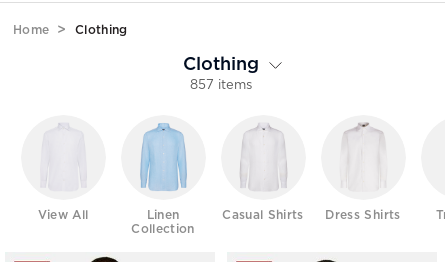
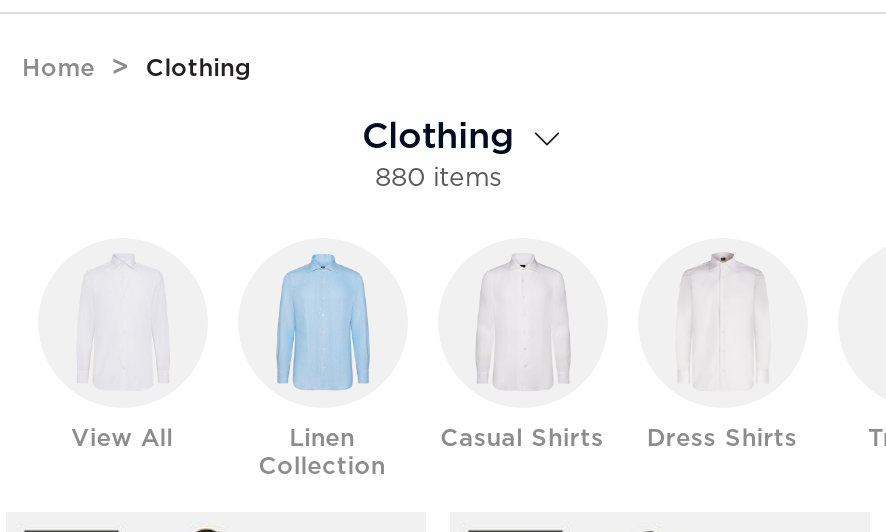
[190,79,252,92] 857 items -> [375,166,501,192] 880 items

